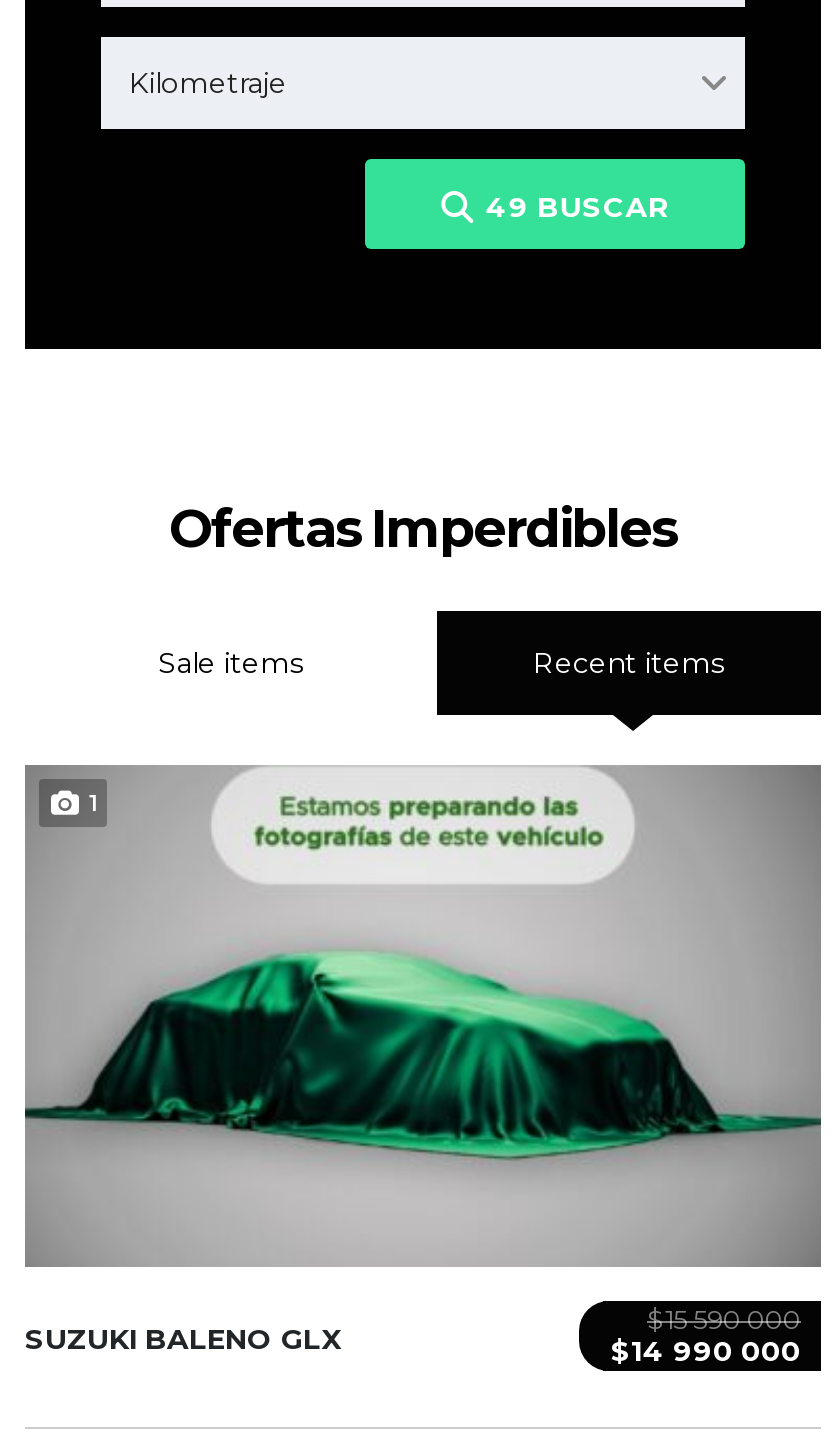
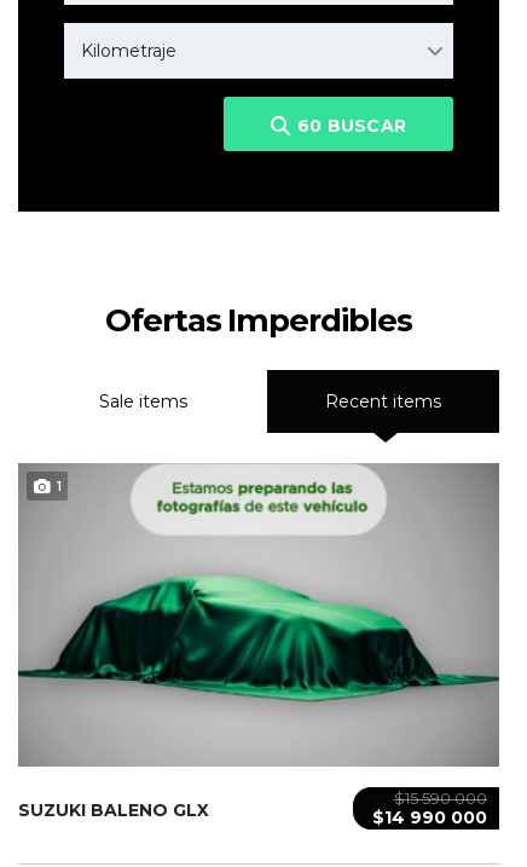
[486,188,669,224] 49 BUSCAR -> [297,114,406,136] 60 BUSCAR

